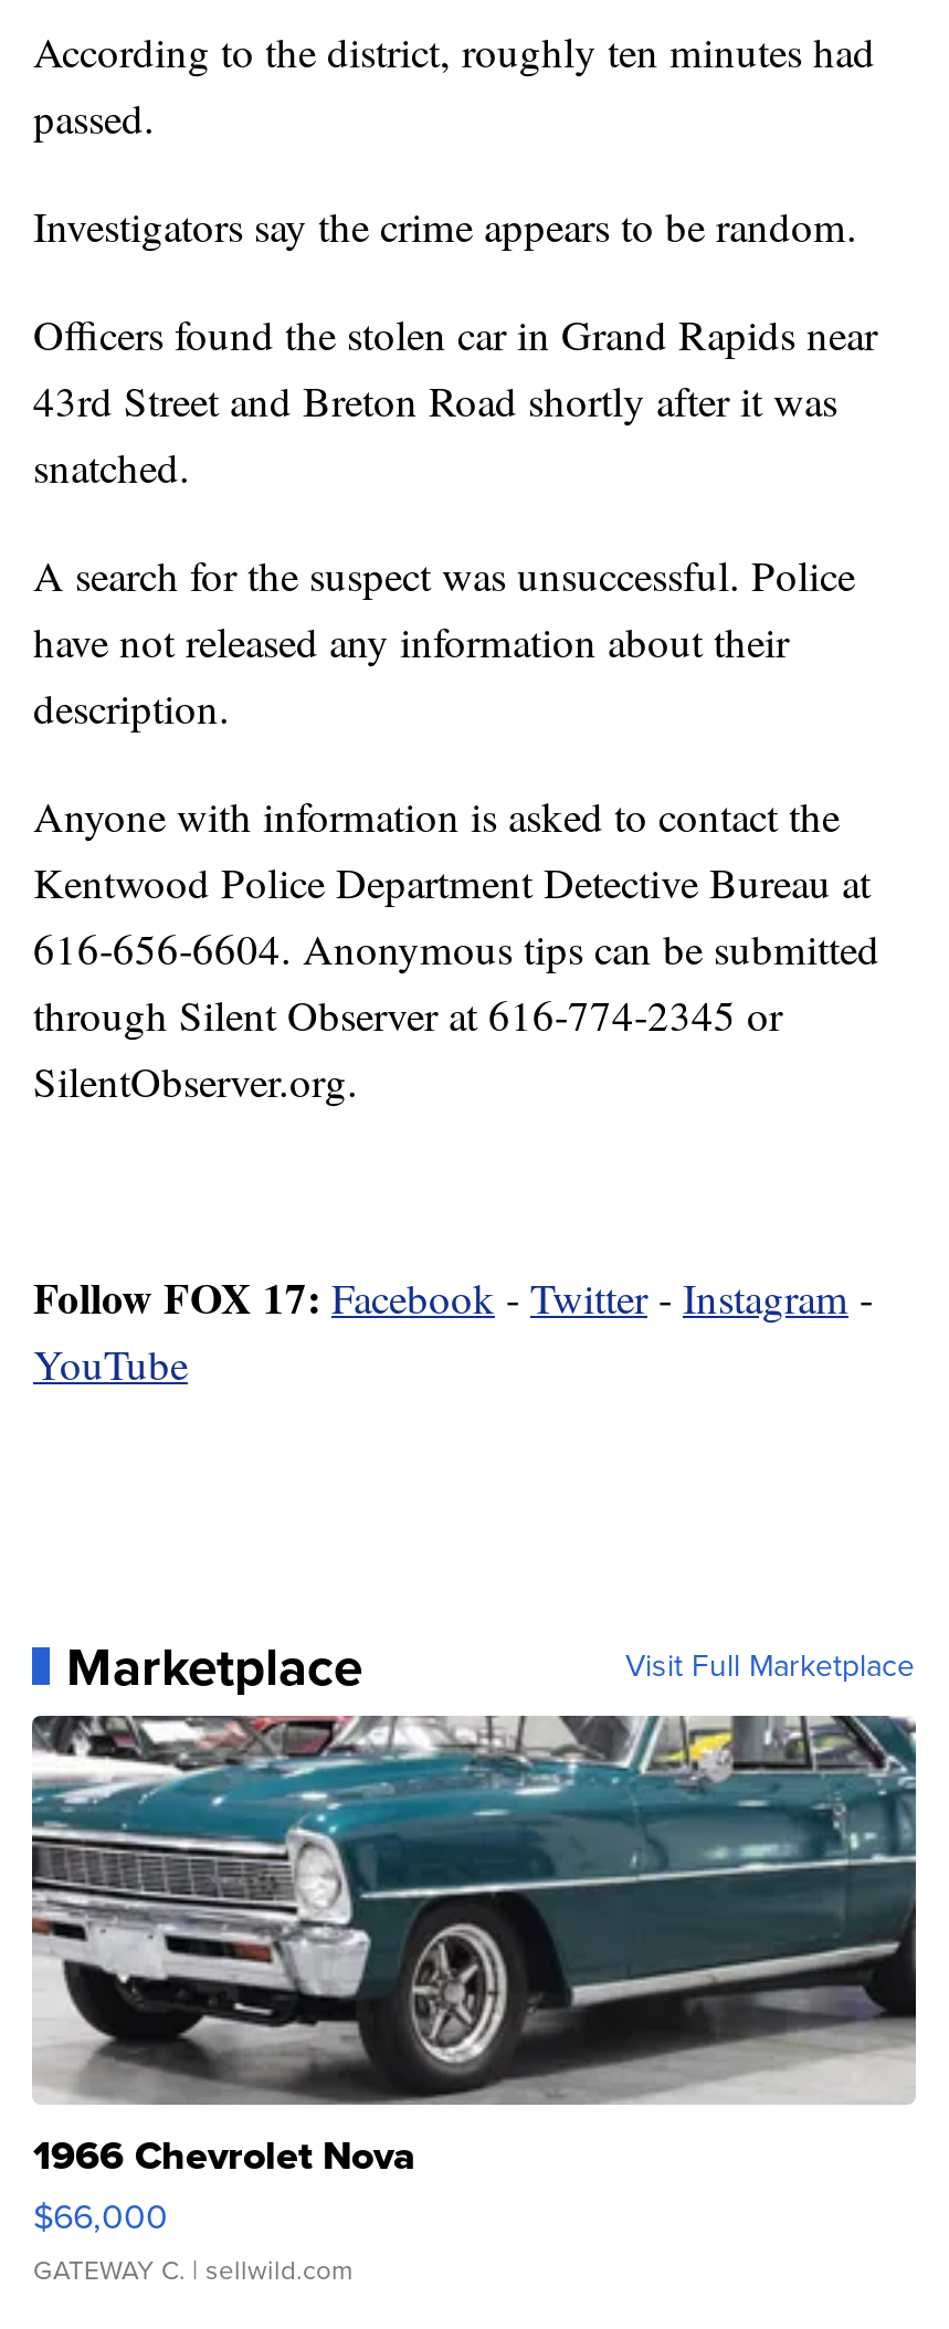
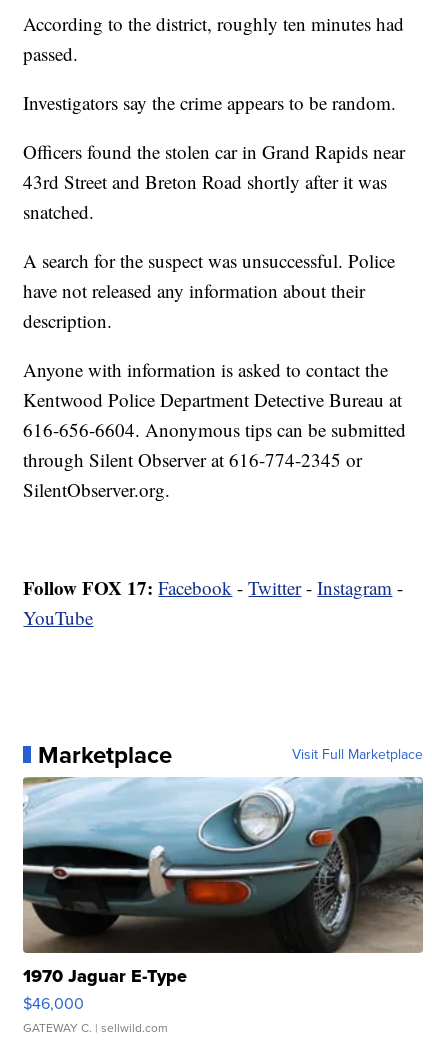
[30,1714,916,2241] [image] | 1966 Chevrolet Nova | $66,000 -> [22,777,423,1014] [image] | 1970 Jaguar E-Type | $46,000

